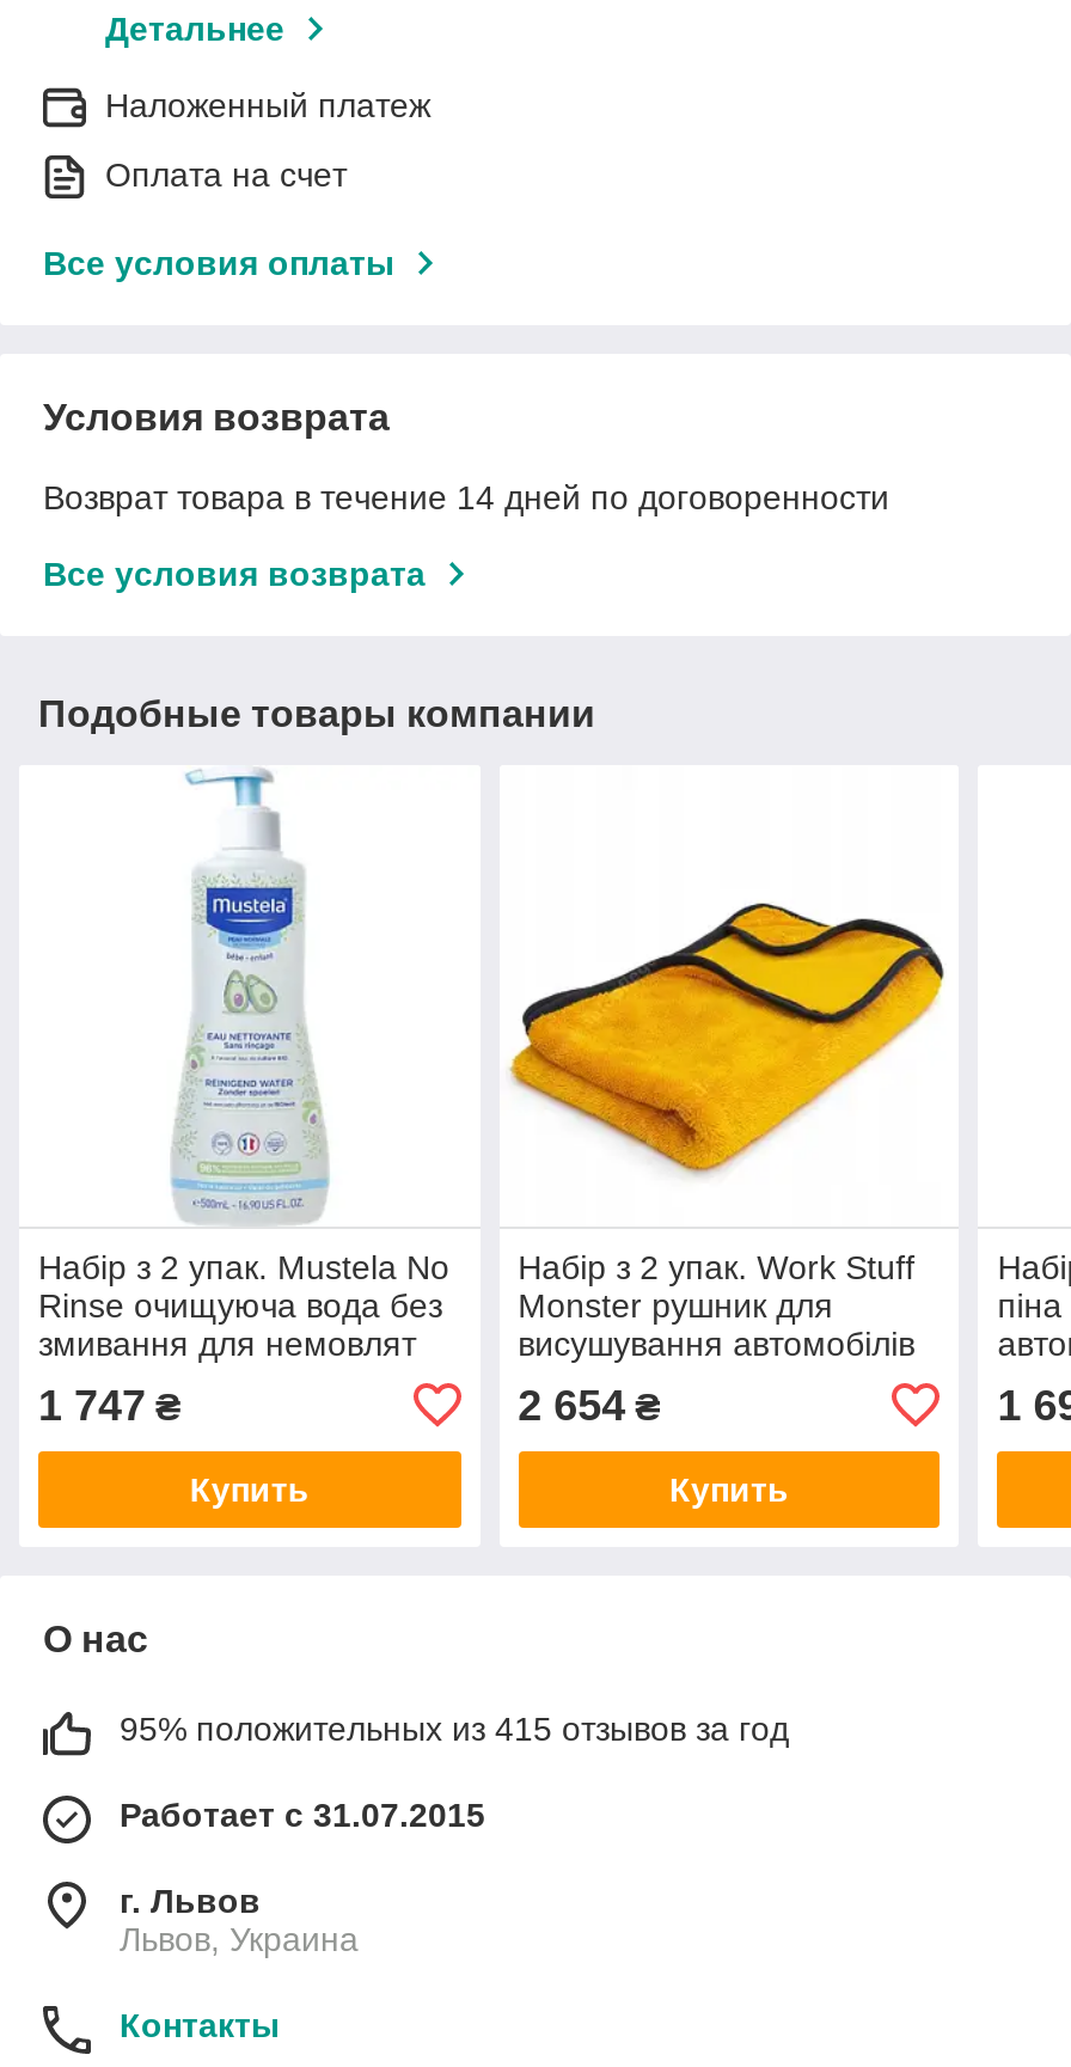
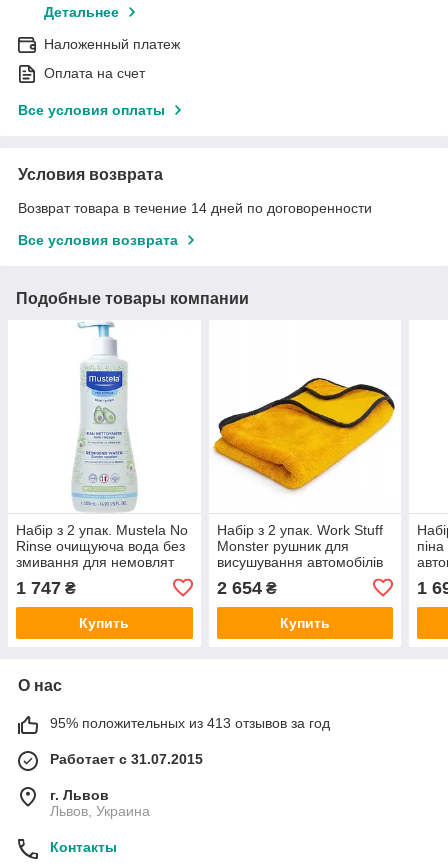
[120,1709,789,1747] 95% положительных из 415 отзывов за год -> [50,715,330,731] 95% положительных из 413 отзывов за год

